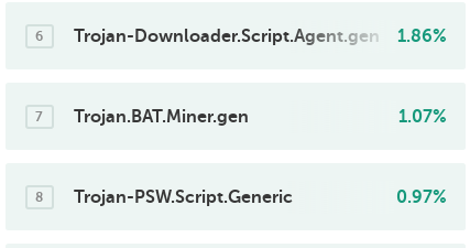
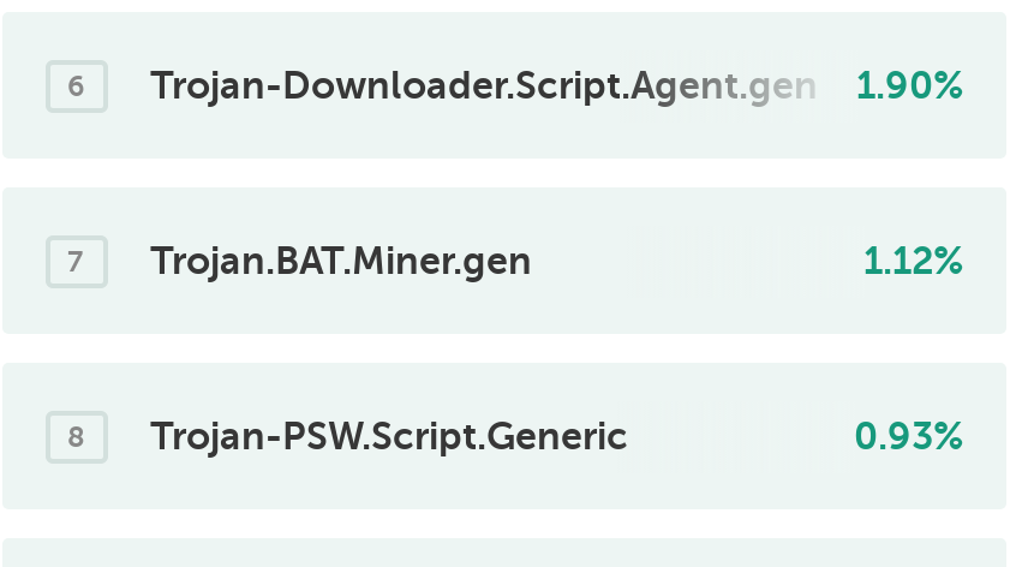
[397,26,446,46] 1.86% -> [856,64,964,107] 1.90%
[398,106,446,126] 1.07% -> [863,239,964,282] 1.12%
[396,187,446,207] 0.97% -> [854,414,964,458] 0.93%

